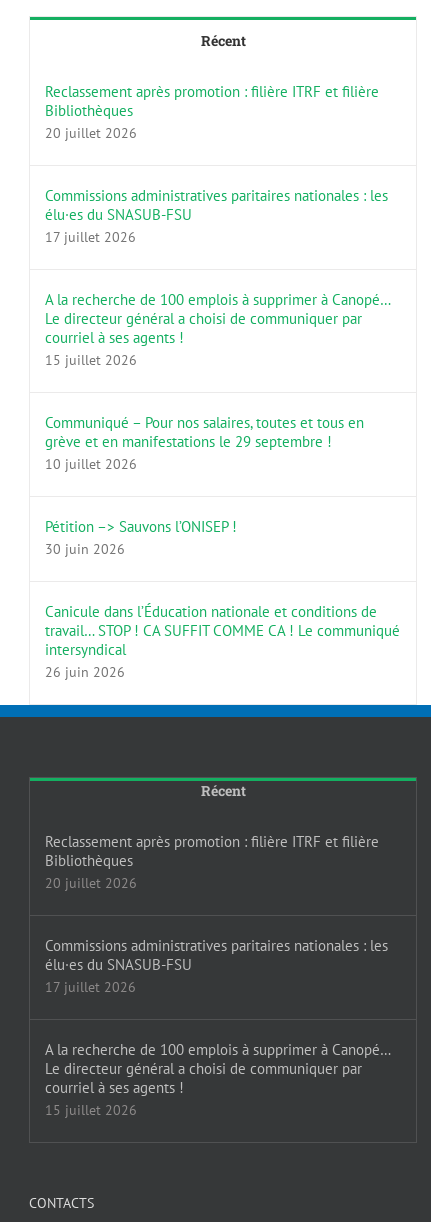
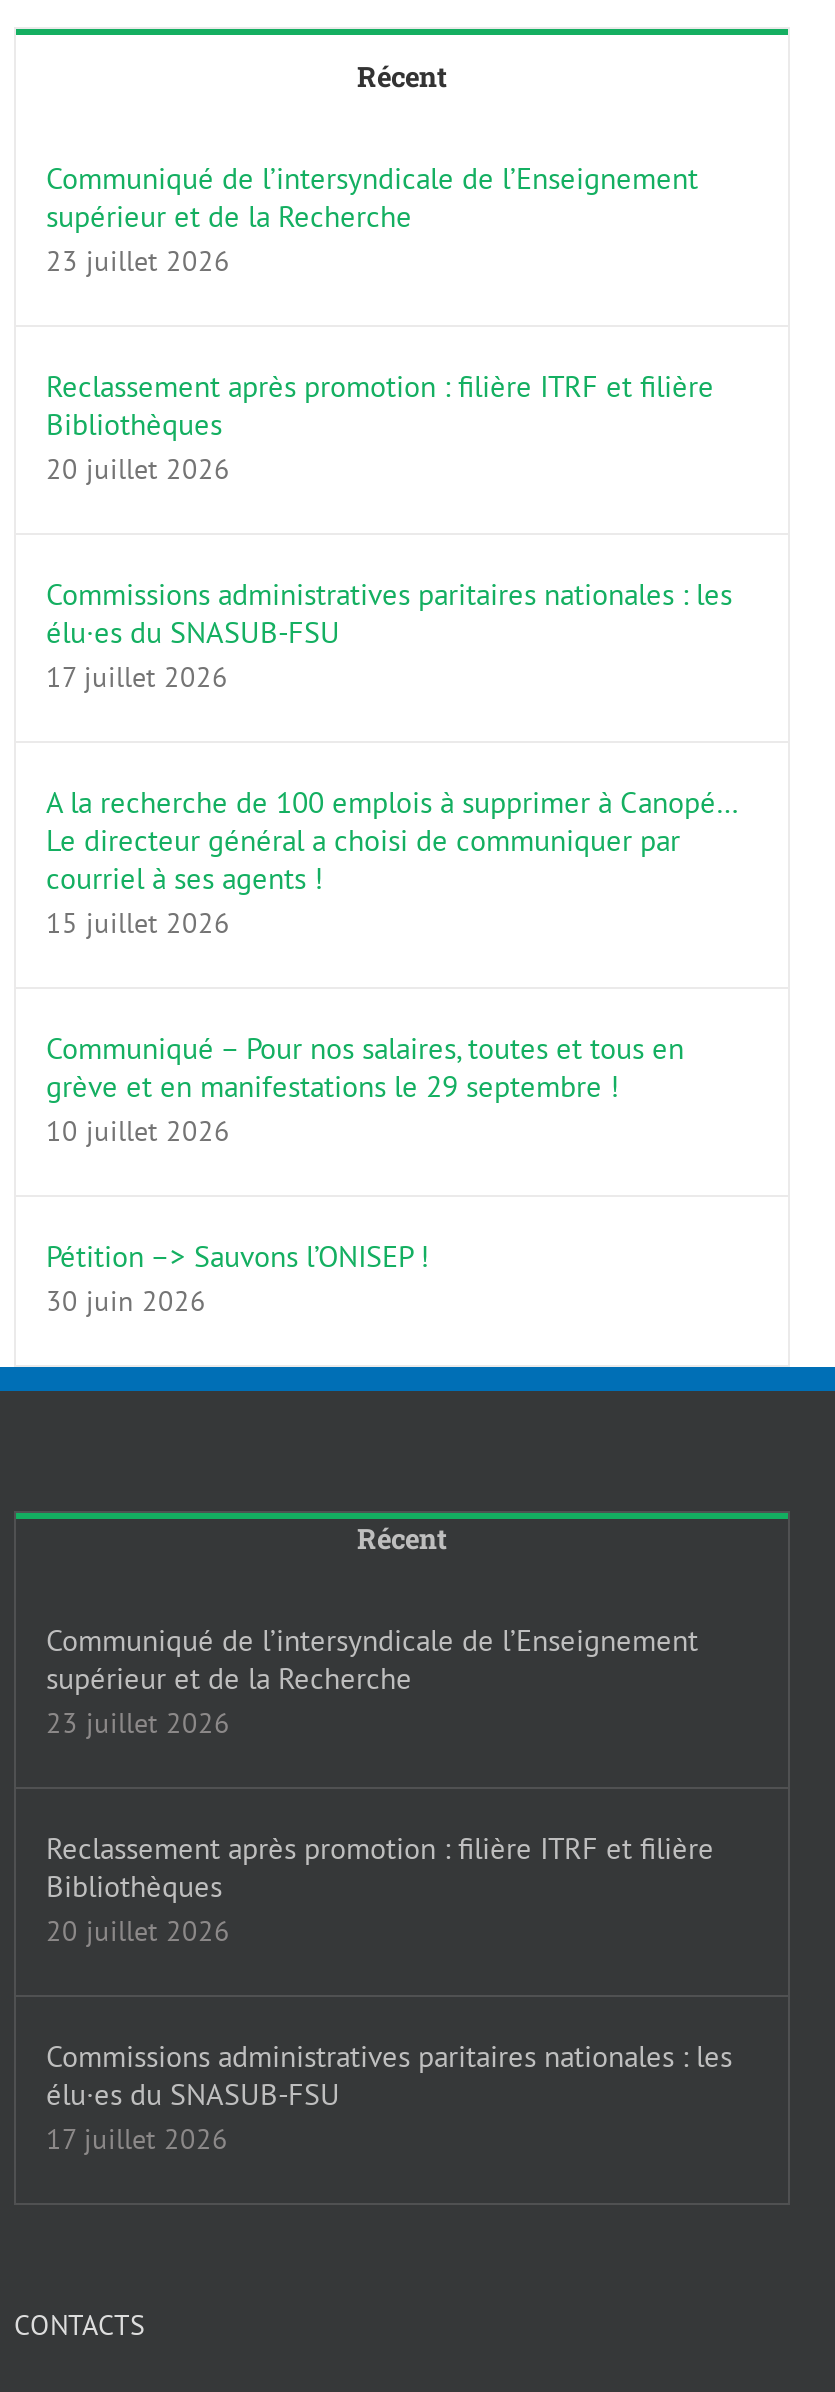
none -> [46,159,698,279] Communiqué de l’intersyndicale de l’Enseignement | supérieur et de la Recherche | 23 juillet 2026
moved [45,82,390,558] -> [46,367,736,1319]: Reclassement après promotion : filière ITRF et filière | Bibliothèques | 20 juillet 2026 | ... | Pétition –> Sauvons l’ONISEP ! | 30 juin 2026
[45,602,400,681] Canicule dans l’Éducation nationale et conditions de | travail… STOP ! CA SUFFIT COMME CA ! Le communiqué | intersyndical | 26 juin 2026 -> none
none -> [46,1621,698,1741] Communiqué de l’intersyndicale de l’Enseignement | supérieur et de la Recherche | 23 juillet 2026
moved [45,832,388,996] -> [46,1829,732,2157]: Reclassement après promotion : filière ITRF et filière | Bibliothèques | 20 juillet 2026 | Commissions administratives paritaires nationales : les | élu·es du SNASUB-FSU | 17 juillet 2026
[45,1040,390,1119] A la recherche de 100 emplois à supprimer à Canopé… | Le directeur général a choisi de communiquer par | courriel à ses agents ! | 15 juillet 2026 -> none

